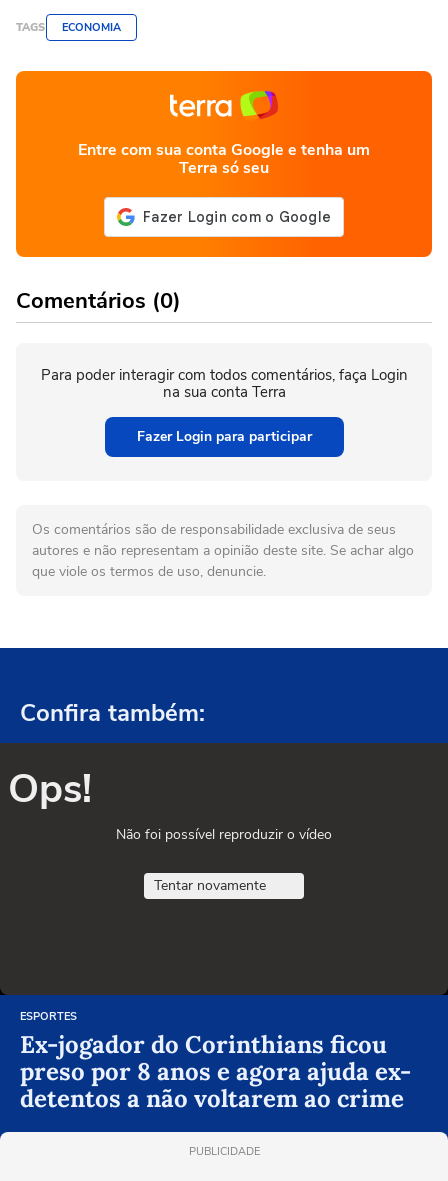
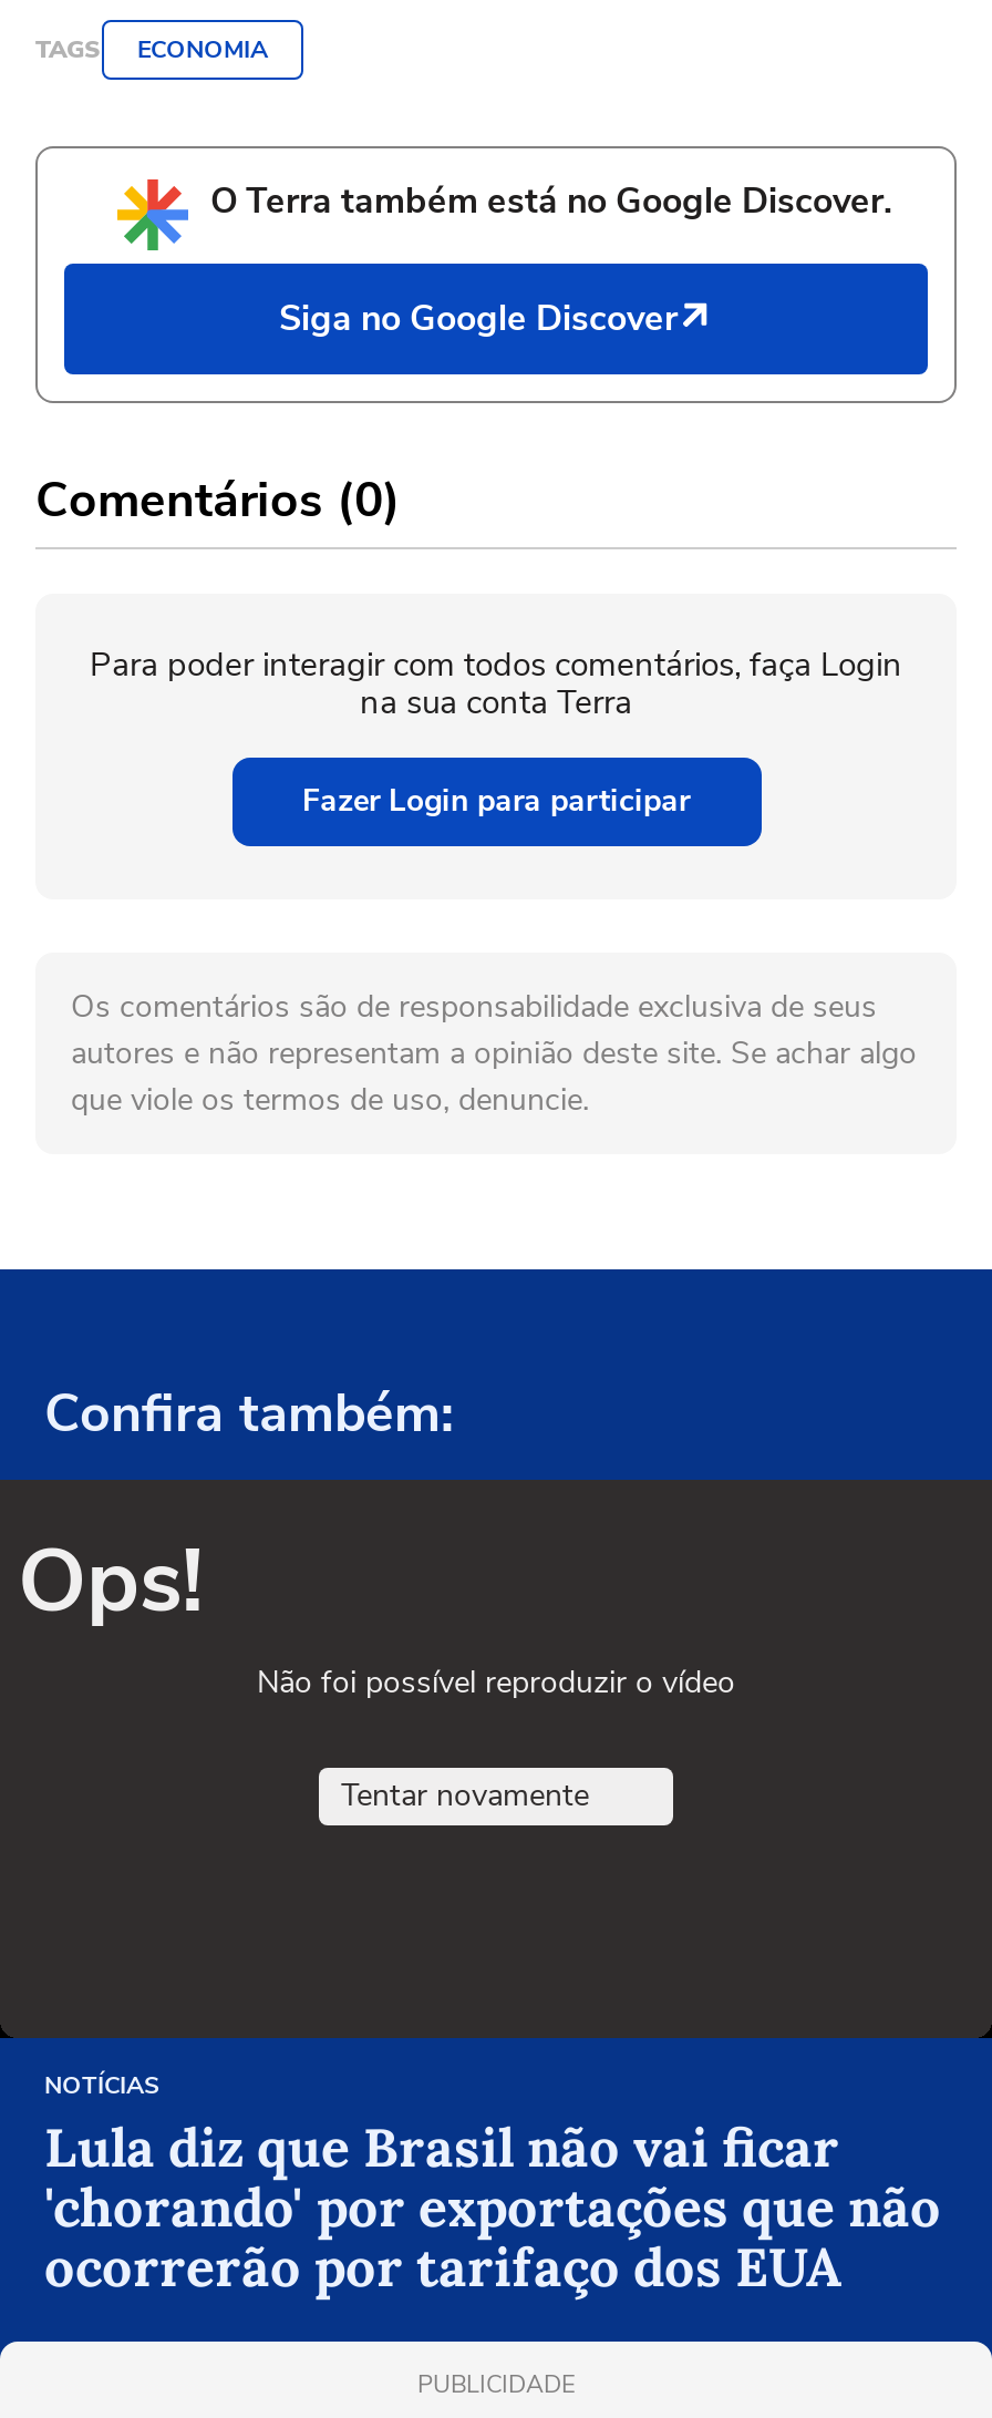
[15,70,433,258] [image] | Entre com sua conta Google e tenha um | Terra só seu -> [33,145,959,404] [image] | O Terra também está no Google Discover. | Siga no Google Discover
[20,1009,411,1114] ESPORTES | Ex-jogador do Corinthians ficou | preso por 8 anos e agora ajuda ex- | detentos a não voltarem ao crime -> [44,2070,941,2303] NOTÍCIAS | Lula diz que Brasil não vai ficar | 'chorando' por exportações que não | ocorrerão por tarifaço dos EUA

